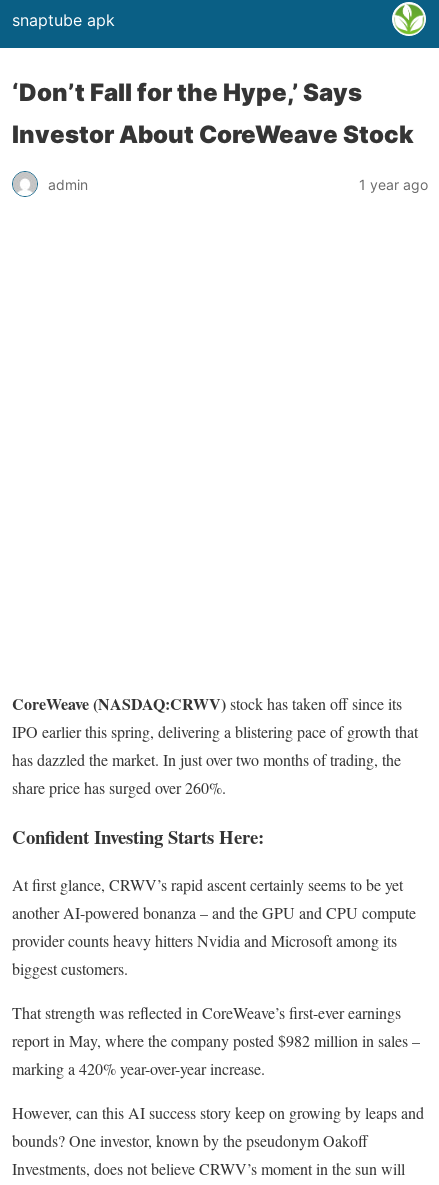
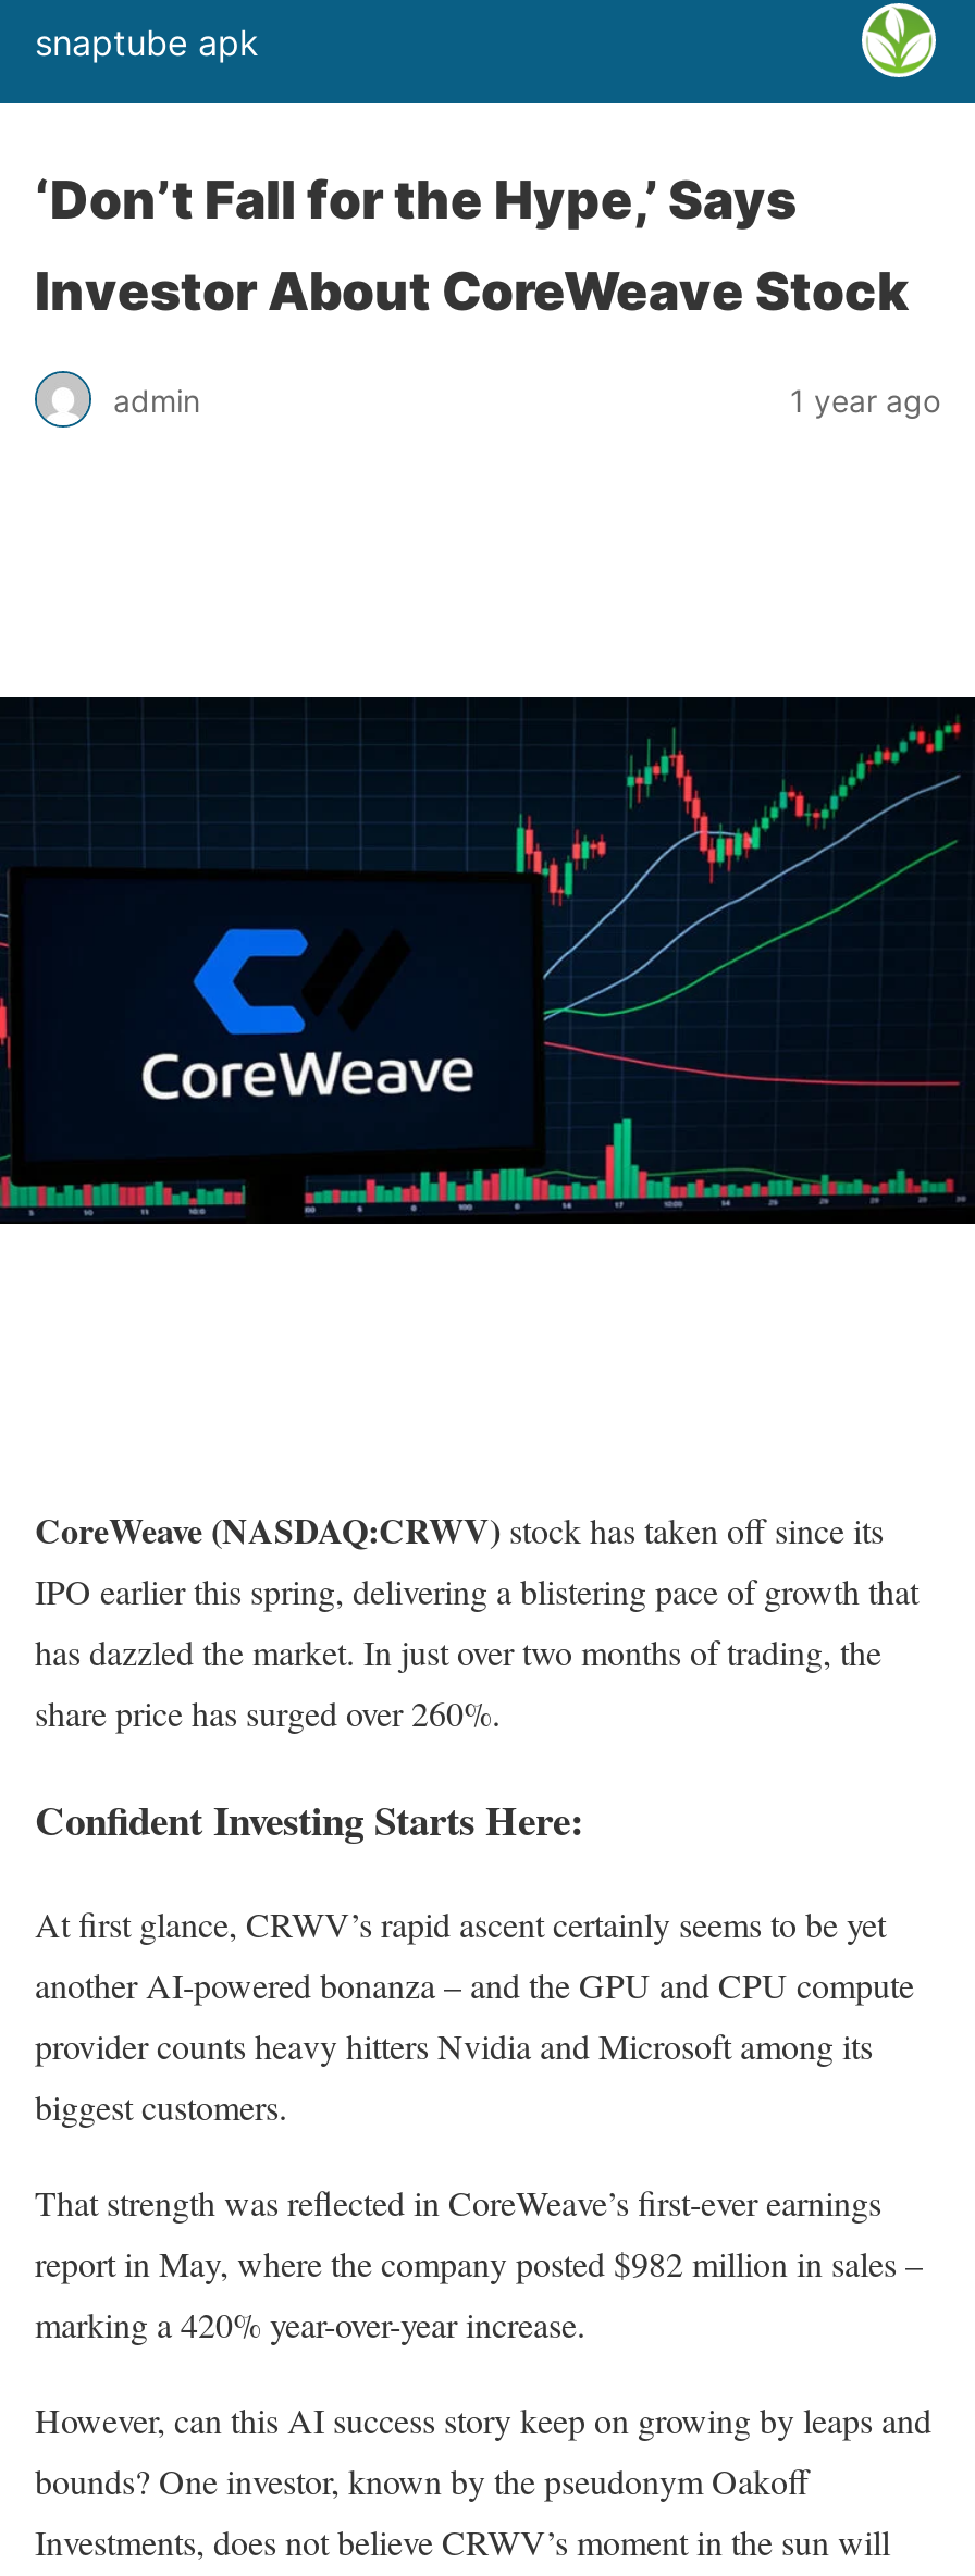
none -> [7,695,968,1226] [image]

